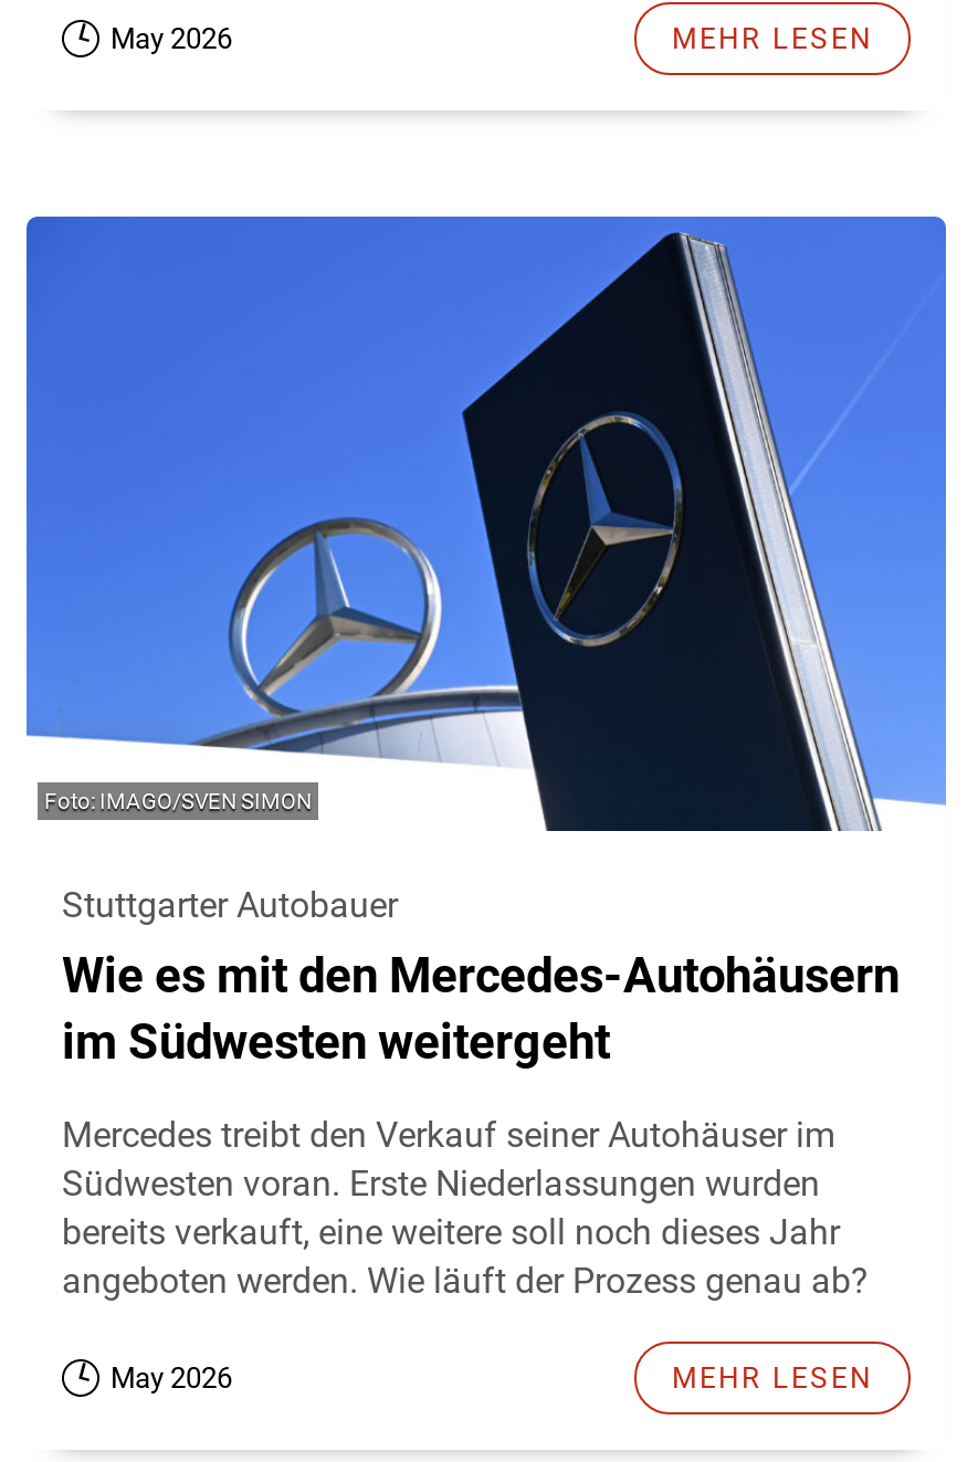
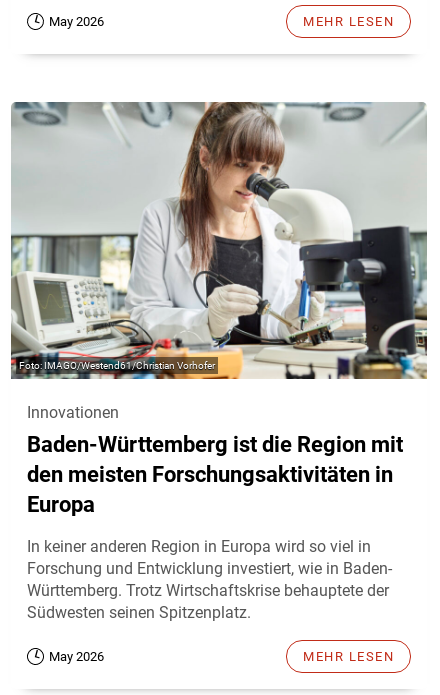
[24,215,948,834] [image] | IMAGO/SVEN SIMON -> [10,101,428,380] [image] | IMAGO/Westend61/Christian Vorhofer
[62,883,900,1069] Stuttgarter Autobauer | Wie es mit den Mercedes-Autohäusern | im Südwesten weitergeht -> [27,403,403,517] Innovationen | Baden-Württemberg ist die Region mit | den meisten Forschungsaktivitäten in | Europa
[62,1113,869,1301] Mercedes treibt den Verkauf seiner Autohäuser im | Südwesten voran. Erste Niederlassungen wurden | bereits verkauft, eine weitere soll noch dieses Jahr | angeboten werden. Wie läuft der Prozess genau ab? -> [27,537,392,622] In keiner anderen Region in Europa wird so viel in | Forschung und Entwicklung investiert, wie in Baden- | Württemberg. Trotz Wirtschaftskrise behauptete der | Südwesten seinen Spitzenplatz.

